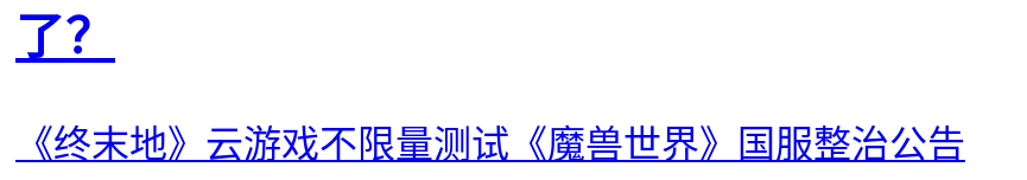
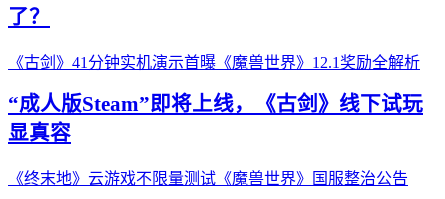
none -> [8,54,423,144] 《古剑》41分钟实机演示首曝《魔兽世界》12.1奖励全解析 | “成人版Steam”即将上线，《古剑》线下试玩 | 显真容

